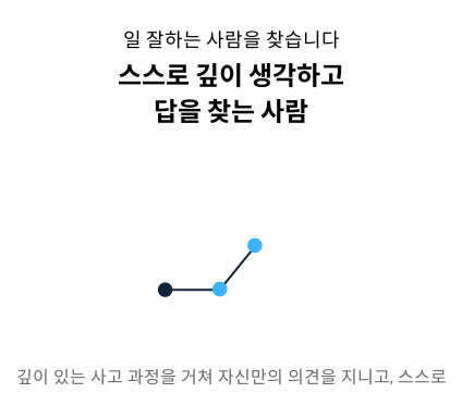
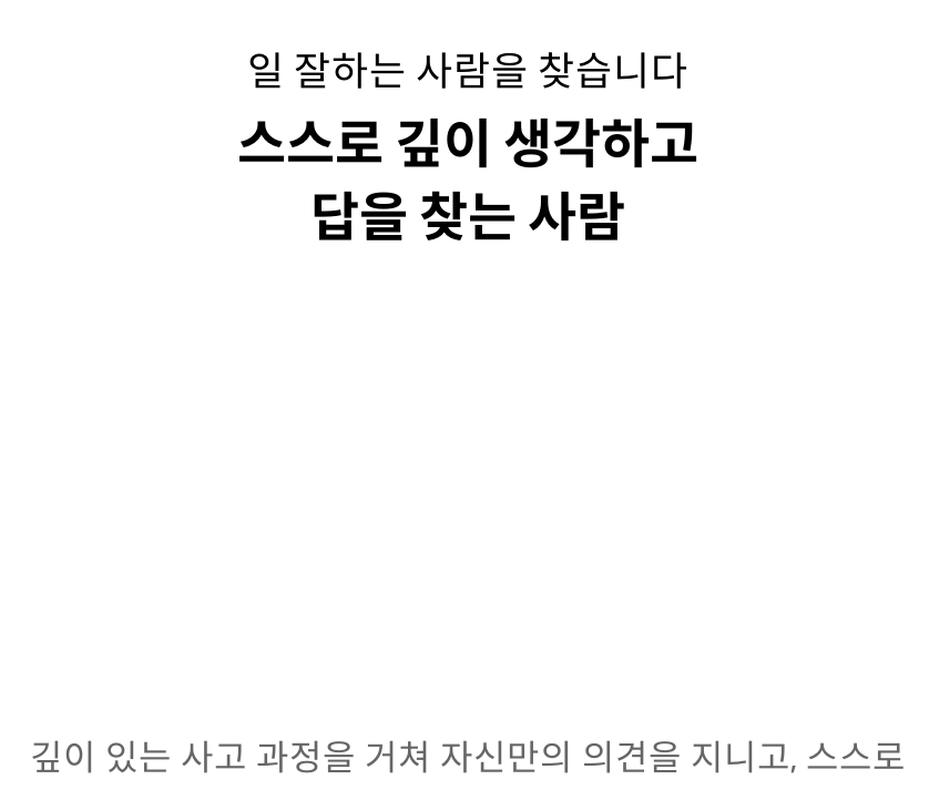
[157,237,264,298] [image] -> none

